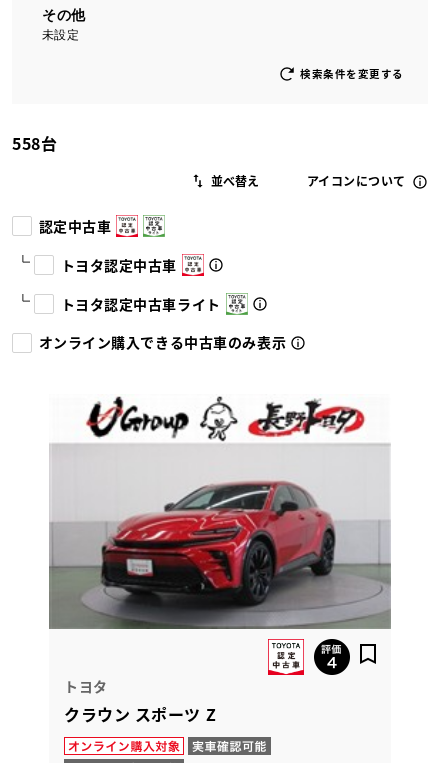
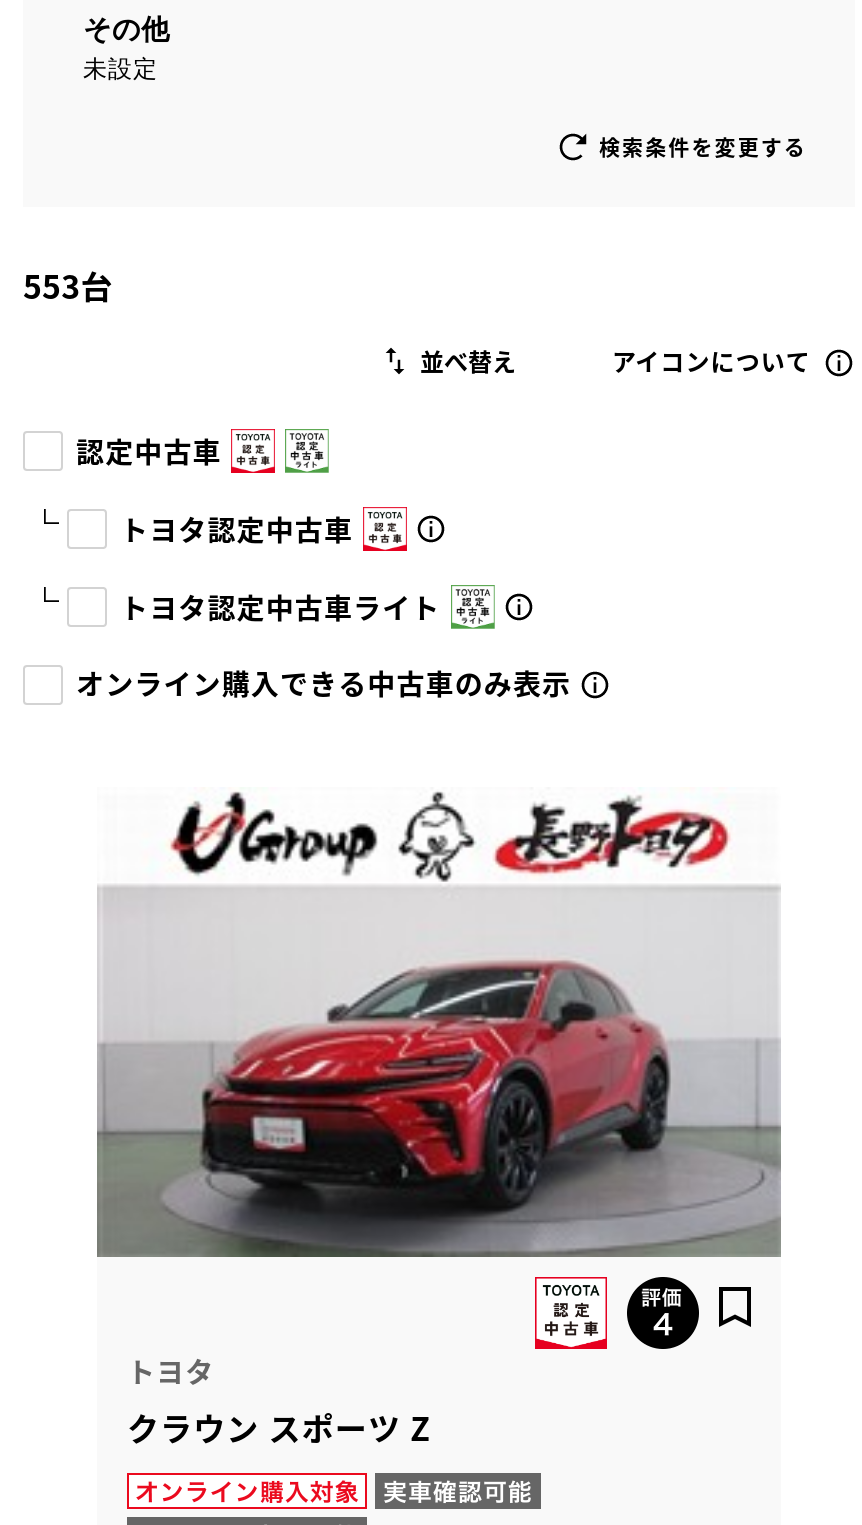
[12,131,57,155] 558台 -> [23,262,113,310] 553台

